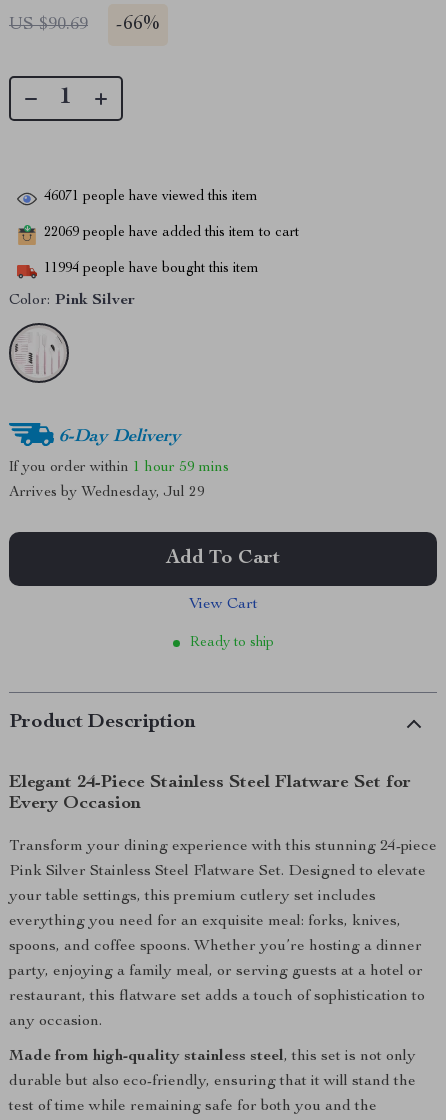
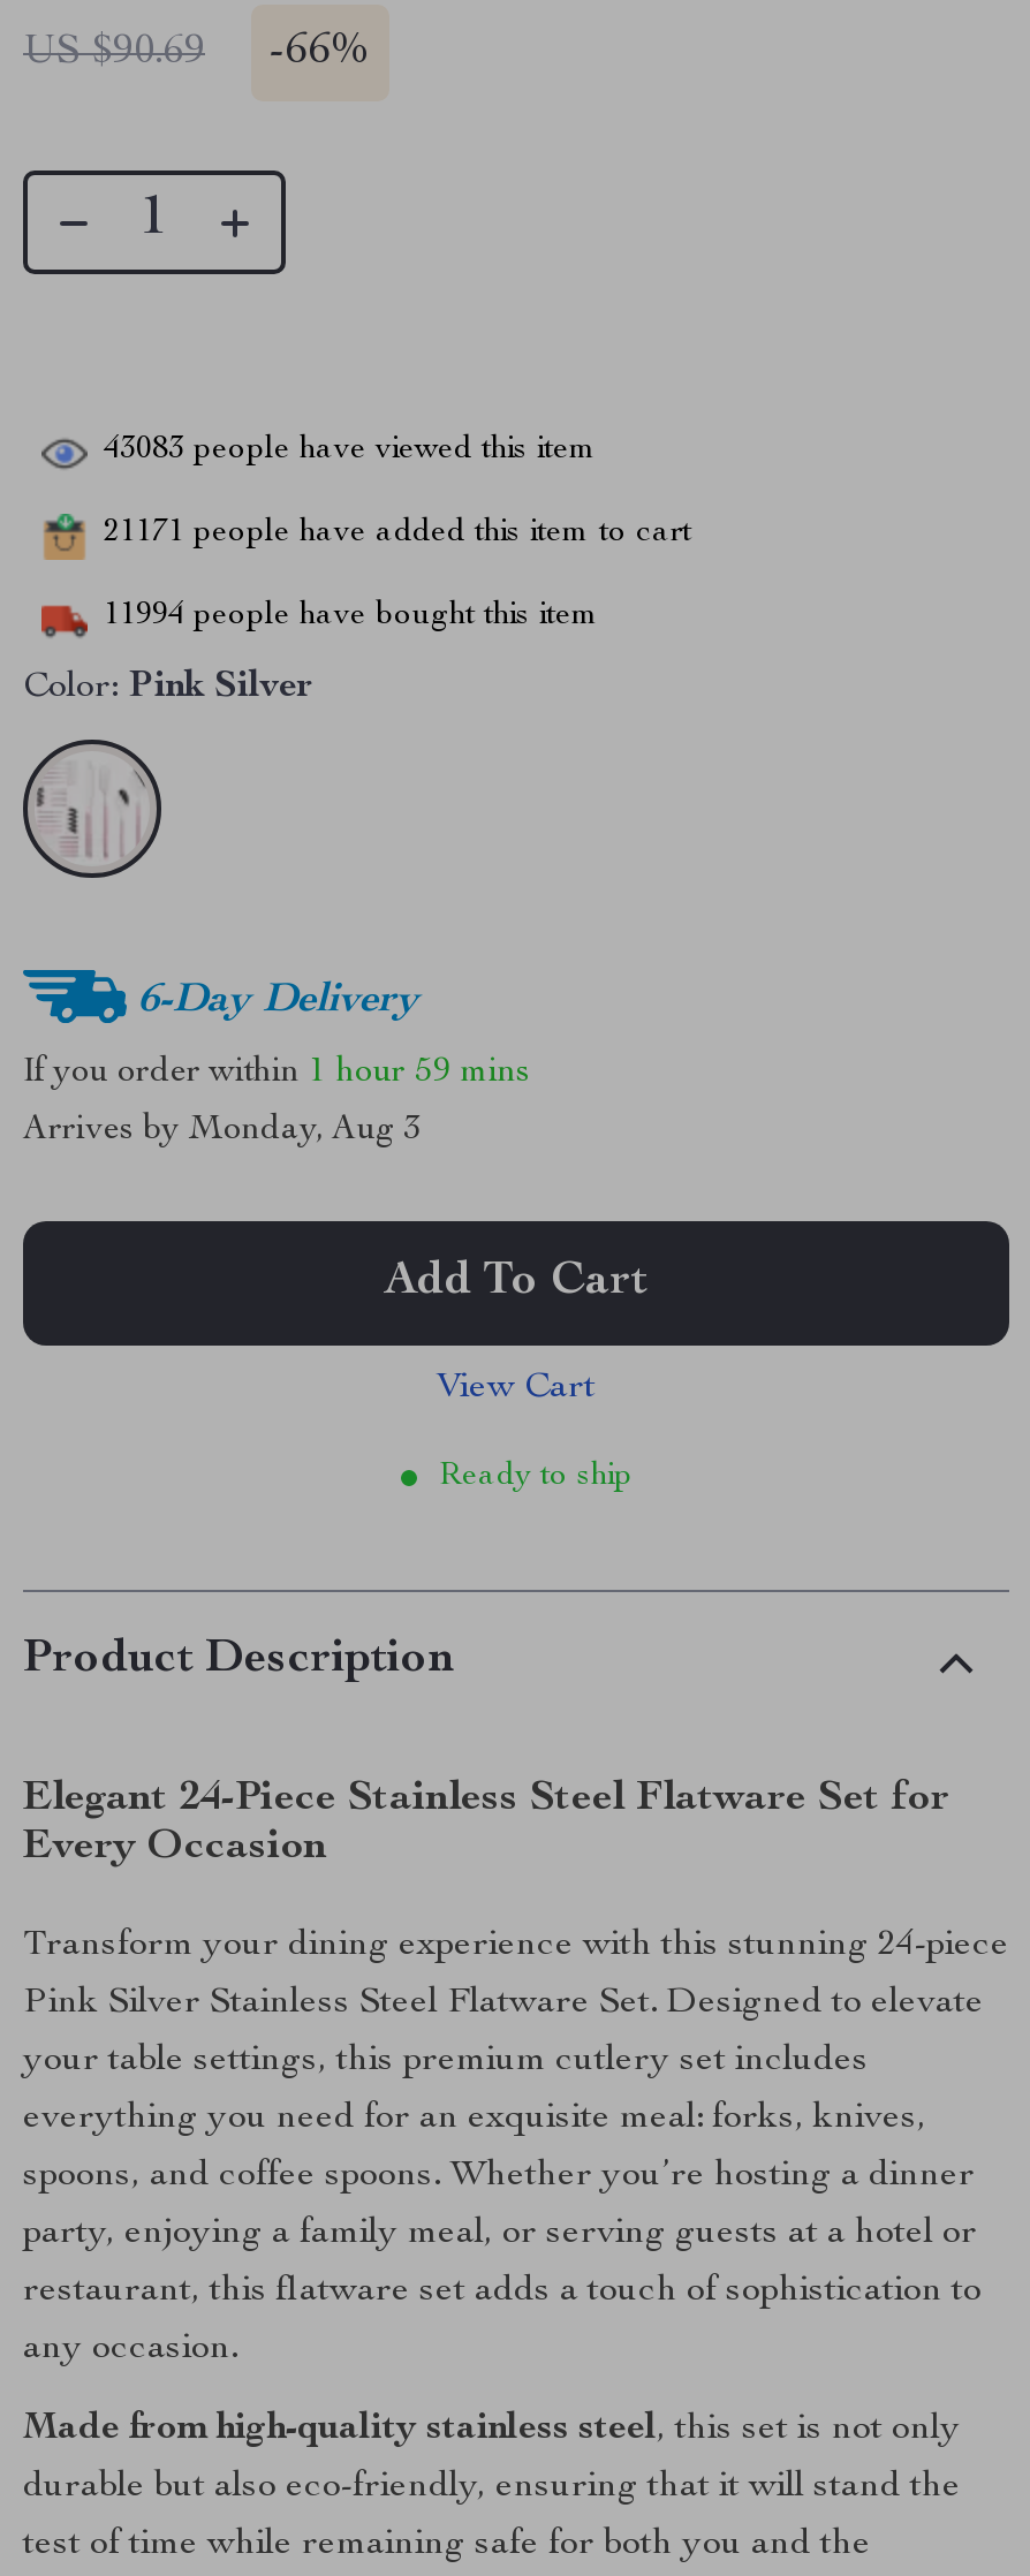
[44,190,258,204] 46071 people have viewed this item -> [104,434,597,466] 43083 people have viewed this item
[44,226,299,240] 22069 people have added this item to cart -> [104,517,691,549] 21171 people have added this item to cart
[9,485,205,500] Arrives by Wednesday, Jul 29 -> [23,1113,422,1147] Arrives by Monday, Aug 3

